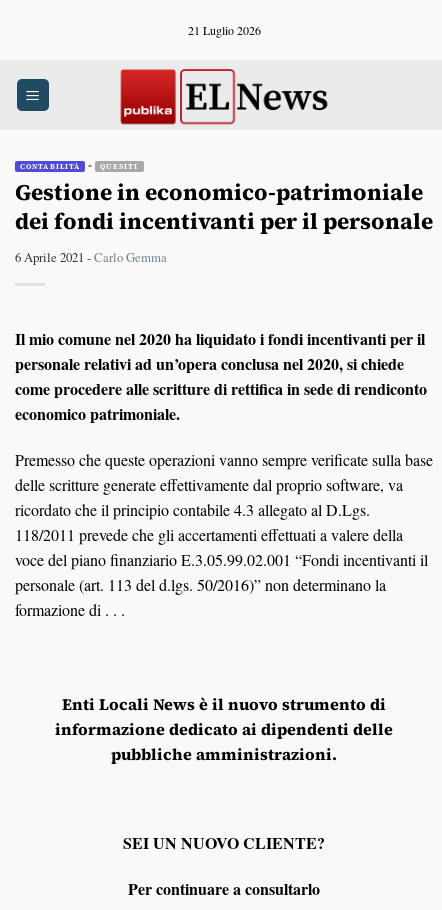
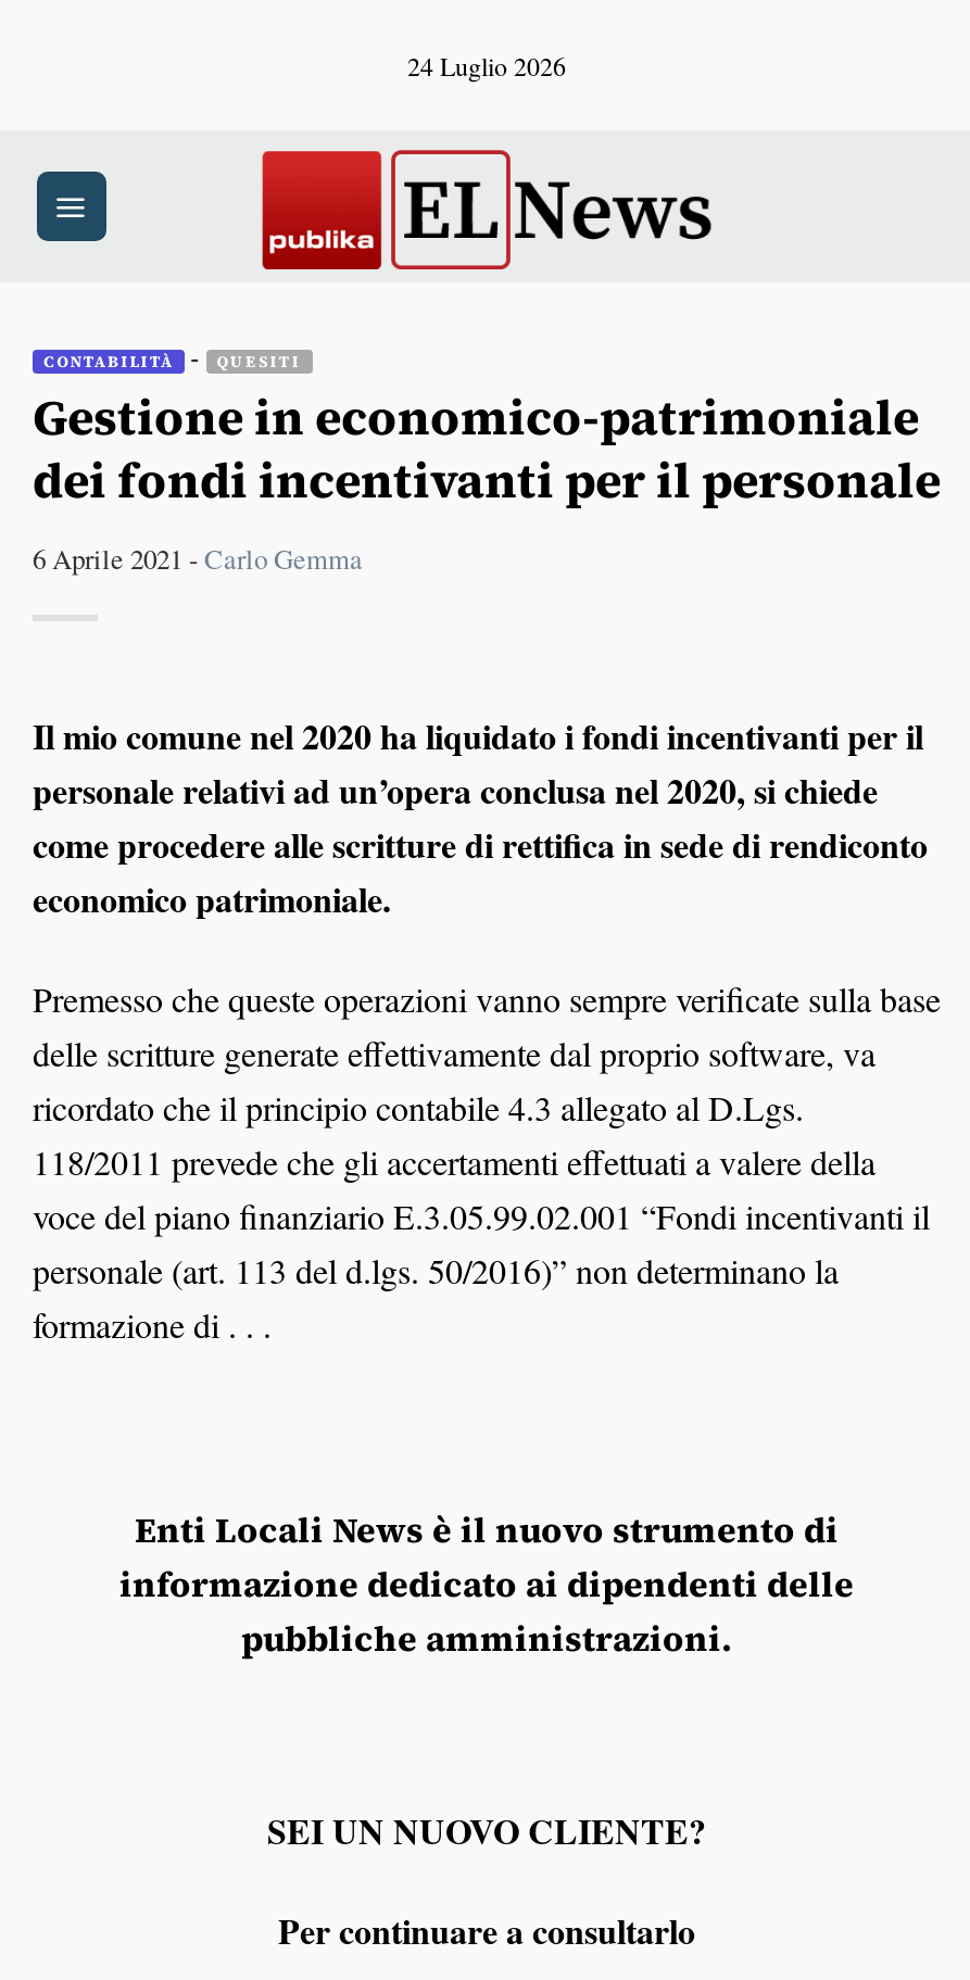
[187,21,260,37] 21 Luglio 2026 -> [407,47,566,81] 24 Luglio 2026

